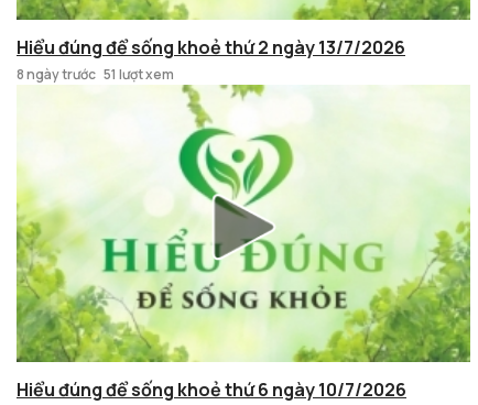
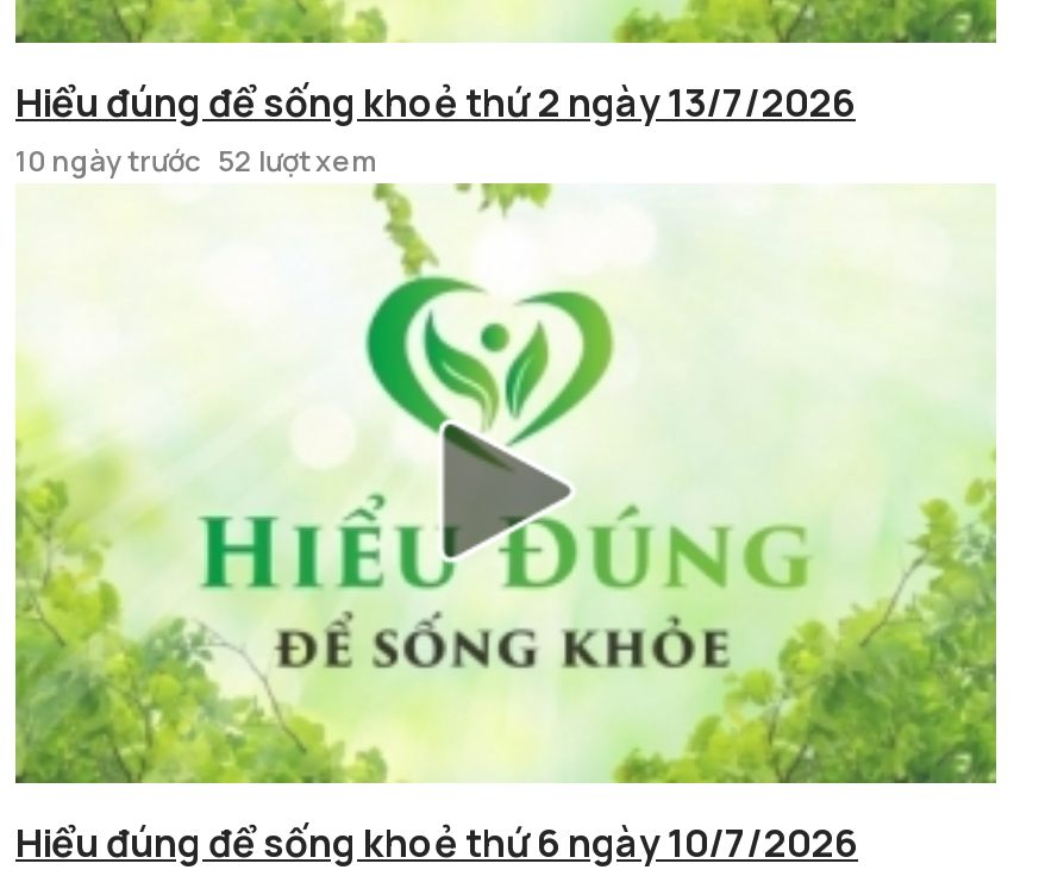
[17,65,174,84] 8 ngày trước 51 lượt xem -> [15,141,377,182] 10 ngày trước 52 lượt xem

